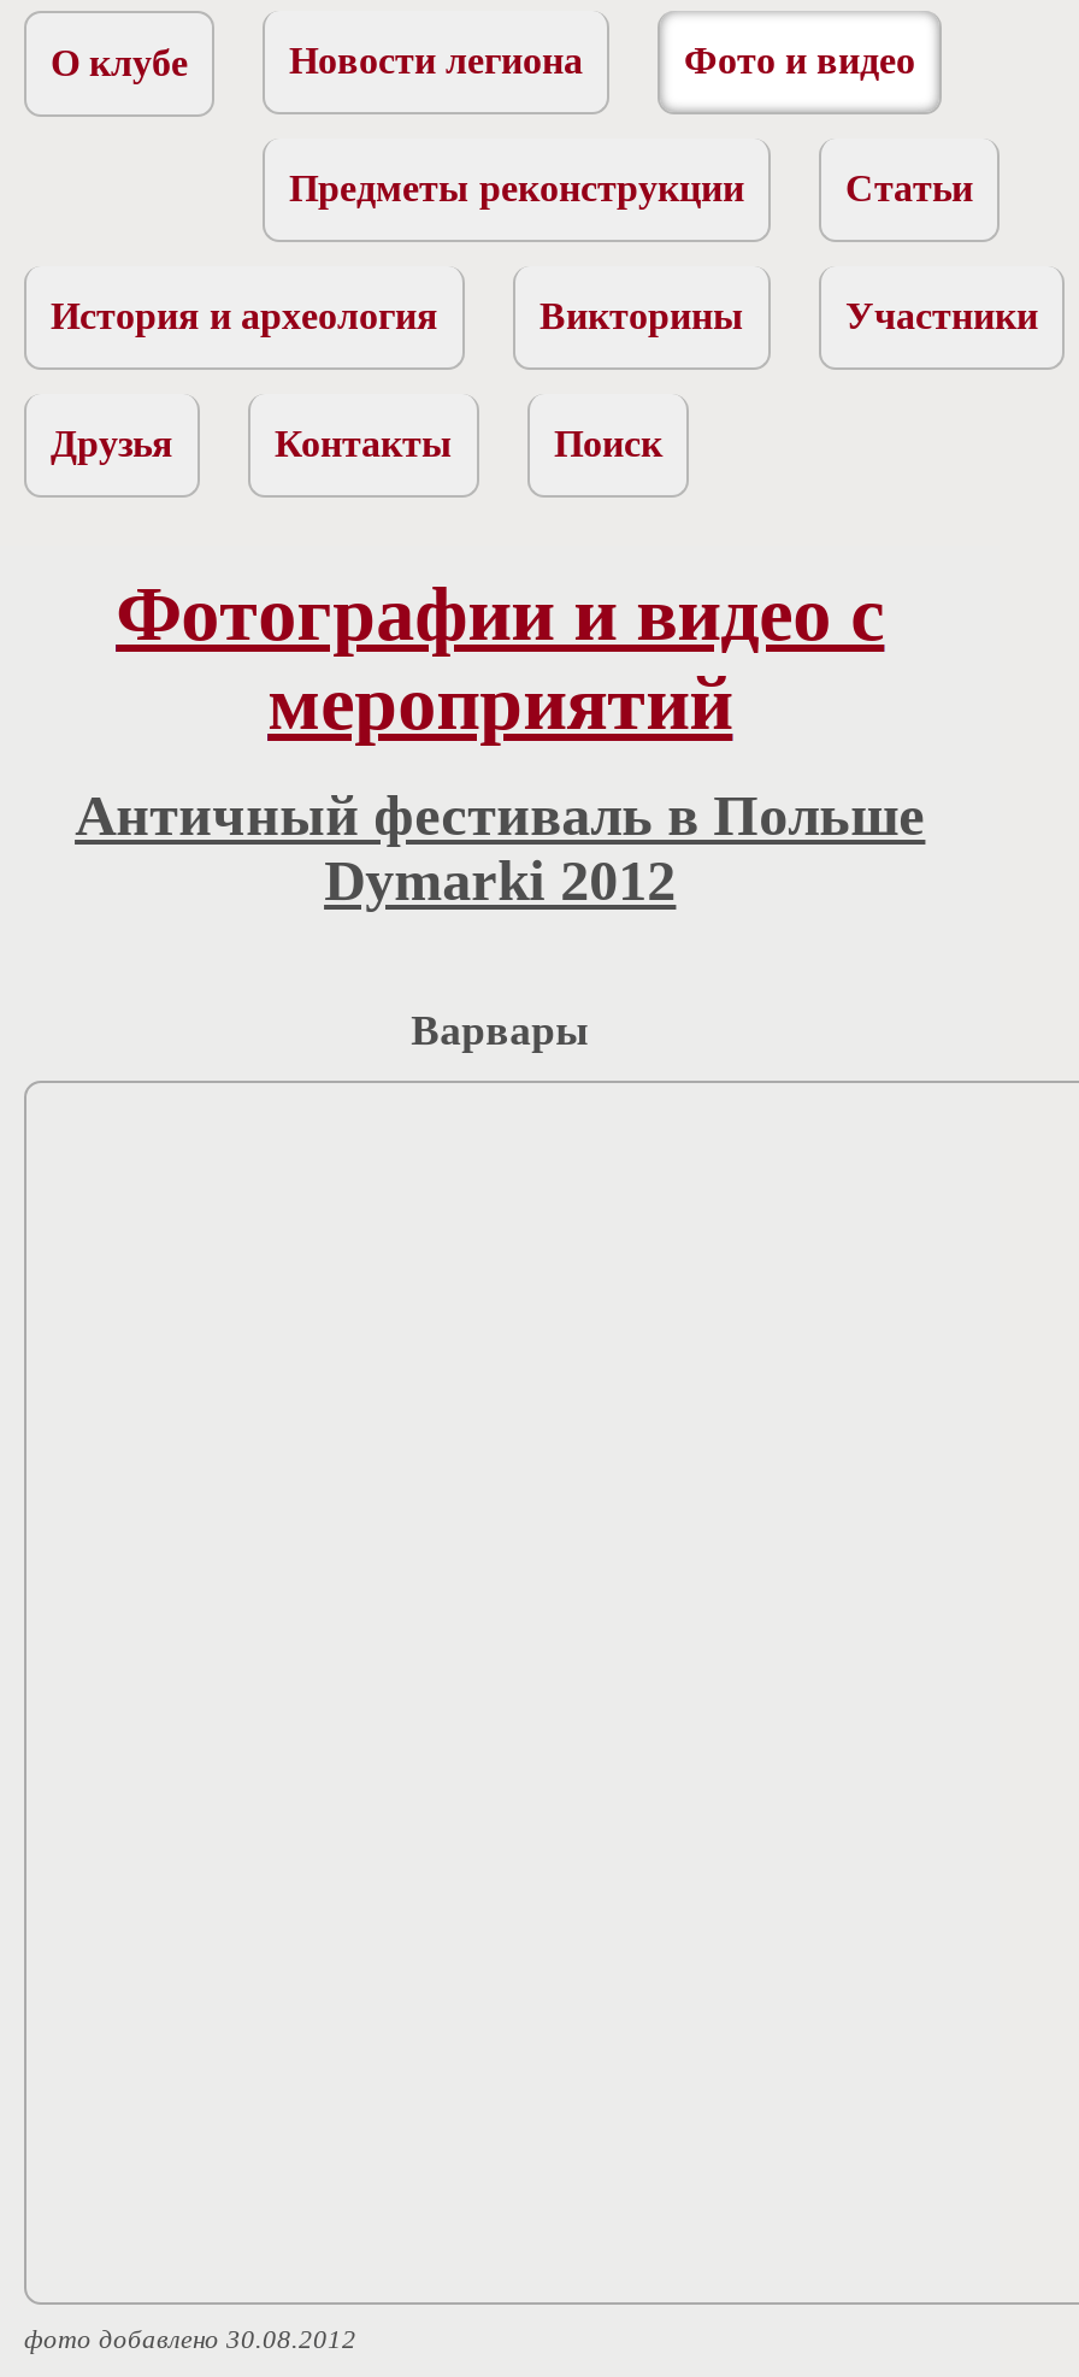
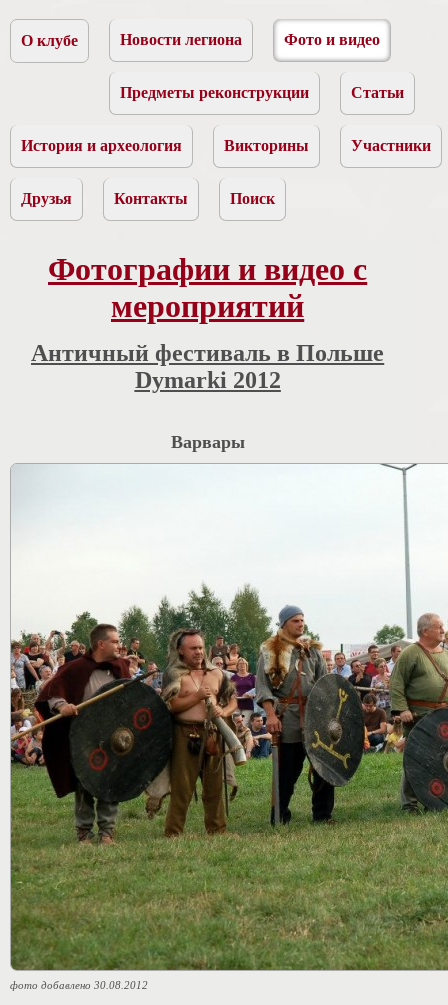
none -> [10,463,445,971] [image]

